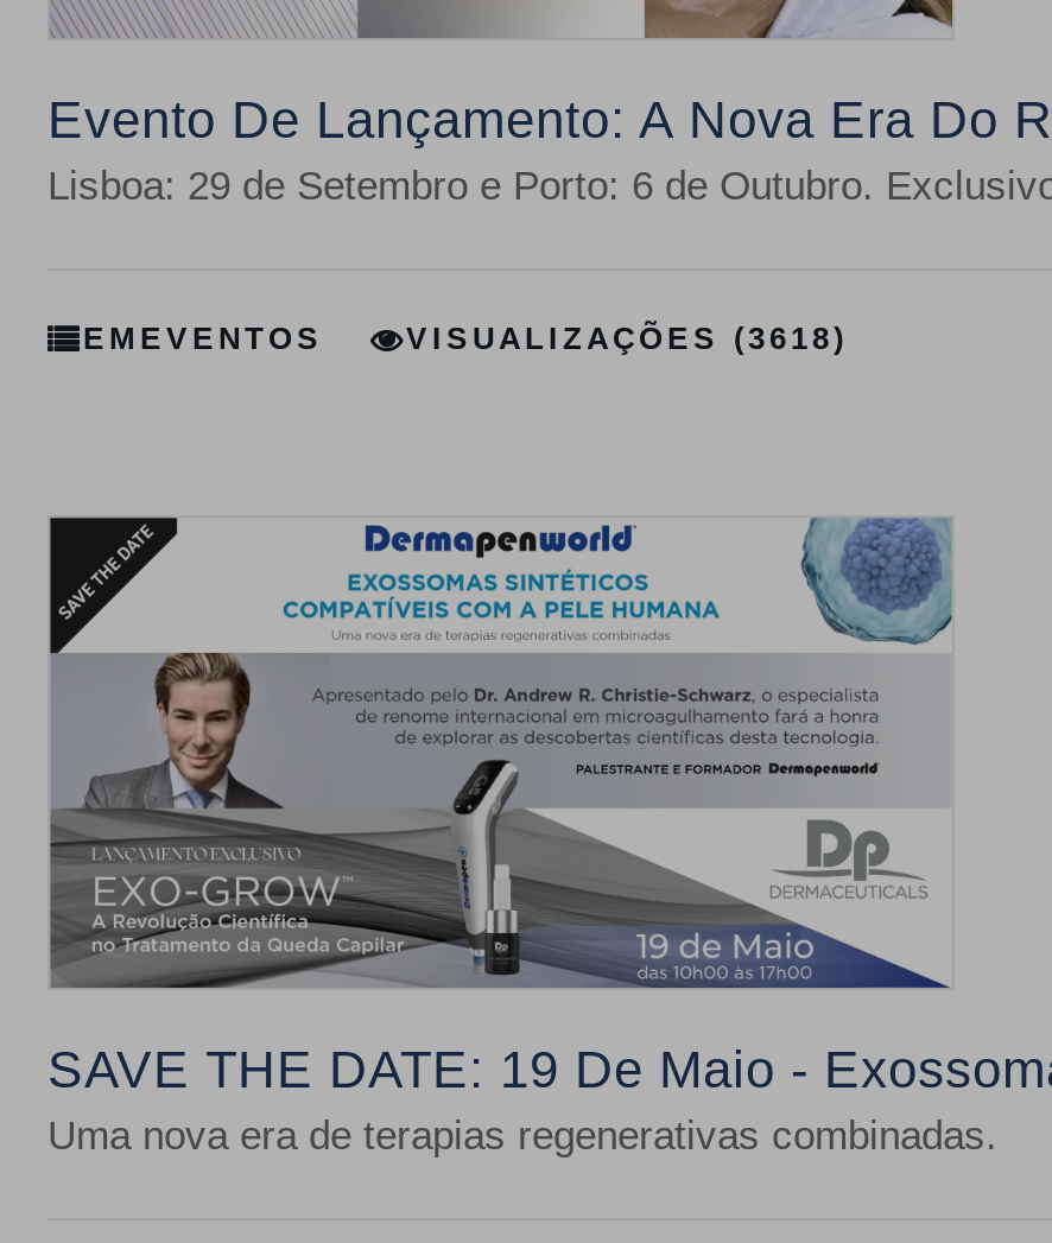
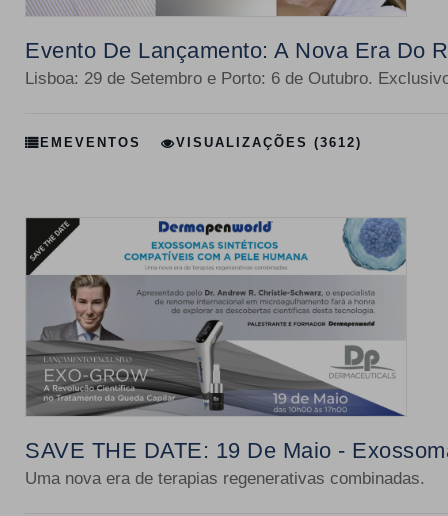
[406,321,848,356] VISUALIZAÇÕES (3618) -> [176,135,362,150] VISUALIZAÇÕES (3612)

